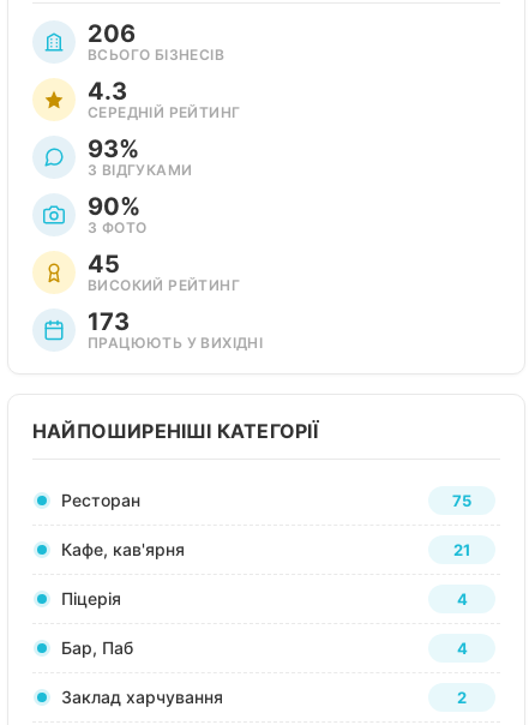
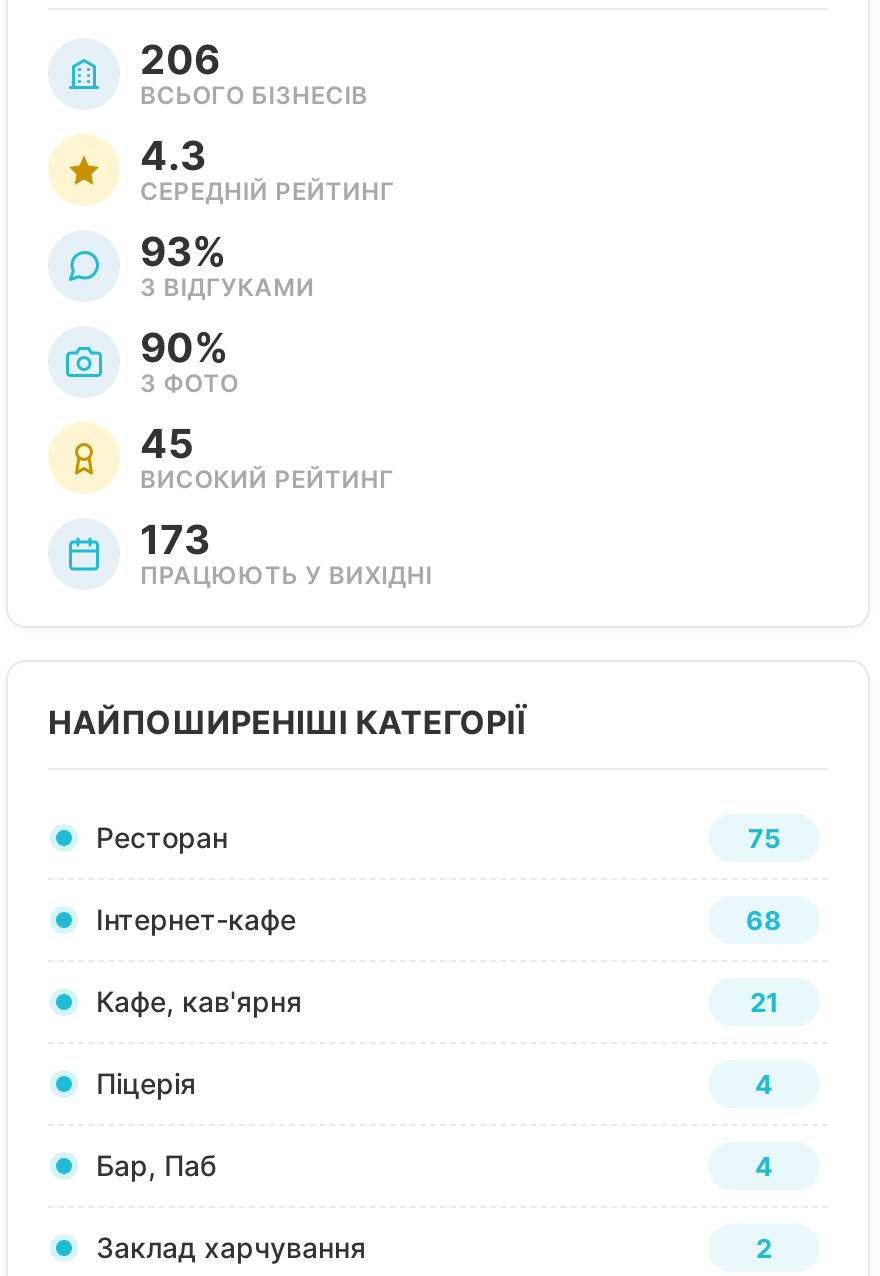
none -> [96,902,782,936] Інтернет-кафе | 68

